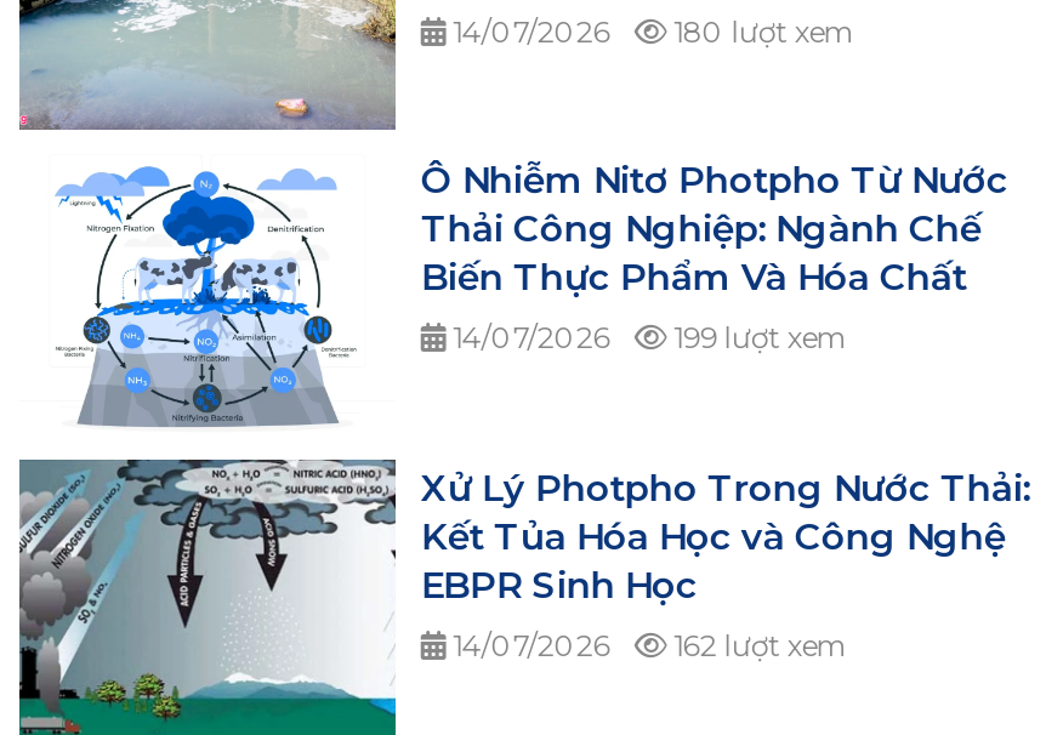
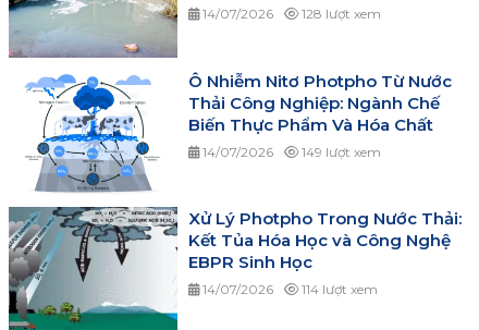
[445,13,855,49] 14/07/2026 180 lượt xem -> [200,6,381,22] 14/07/2026 128 lượt xem
[445,319,848,356] 14/07/2026 199 lượt xem -> [200,143,381,160] 14/07/2026 149 lượt xem
[445,626,848,663] 14/07/2026 162 lượt xem -> [200,281,378,298] 14/07/2026 114 lượt xem

